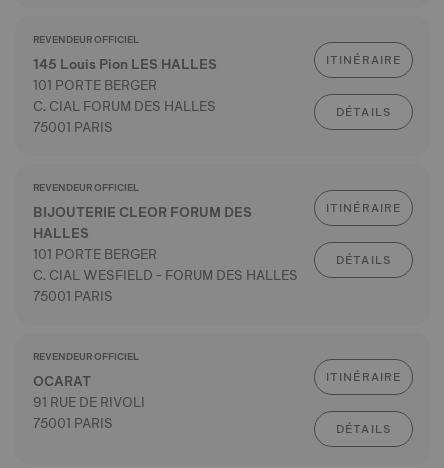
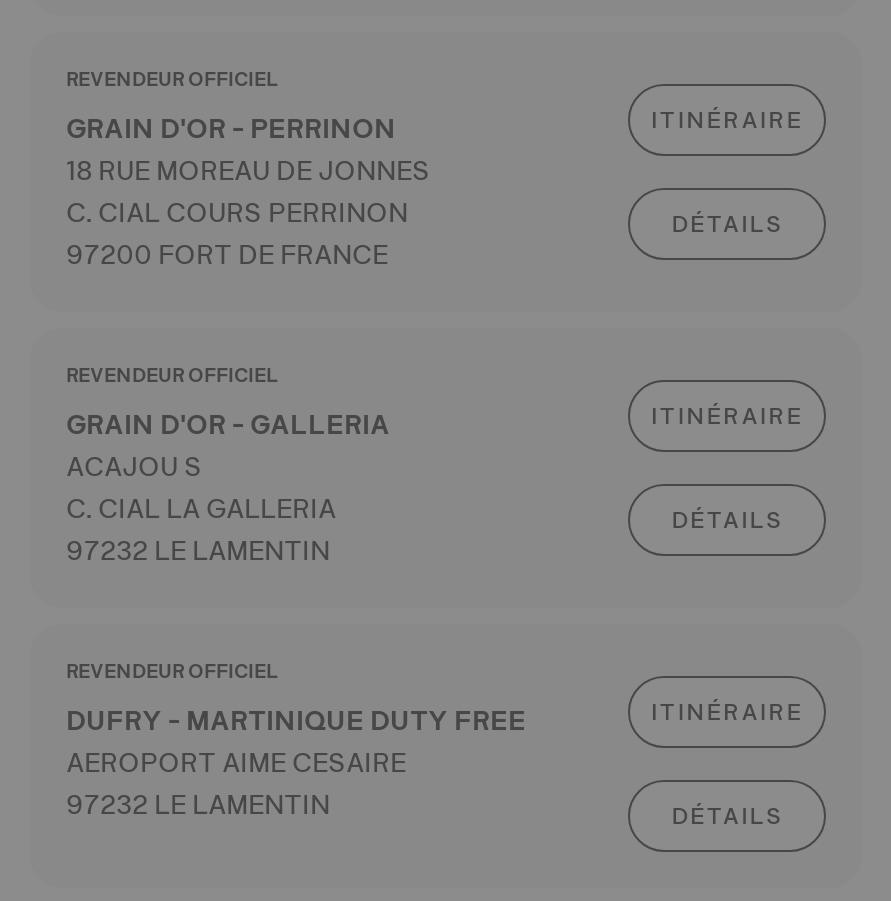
[33,52,217,139] 145 Louis Pion LES HALLES | 101 PORTE BERGER | C. CIAL FORUM DES HALLES | 75001 PARIS -> [66,104,430,278] GRAIN D'OR - PERRINON | 18 RUE MOREAU DE JONNES | C. CIAL COURS PERRINON | 97200 FORT DE FRANCE
[33,200,298,308] BIJOUTERIE CLEOR FORUM DES | HALLES | 101 PORTE BERGER | C. CIAL WESFIELD - FORUM DES HALLES | 75001 PARIS -> [66,400,390,574] GRAIN D'OR - GALLERIA | ACAJOU S | C. CIAL LA GALLERIA | 97232 LE LAMENTIN
[33,369,145,435] OCARAT | 91 RUE DE RIVOLI | 75001 PARIS -> [66,696,526,828] DUFRY - MARTINIQUE DUTY FREE | AEROPORT AIME CESAIRE | 97232 LE LAMENTIN

